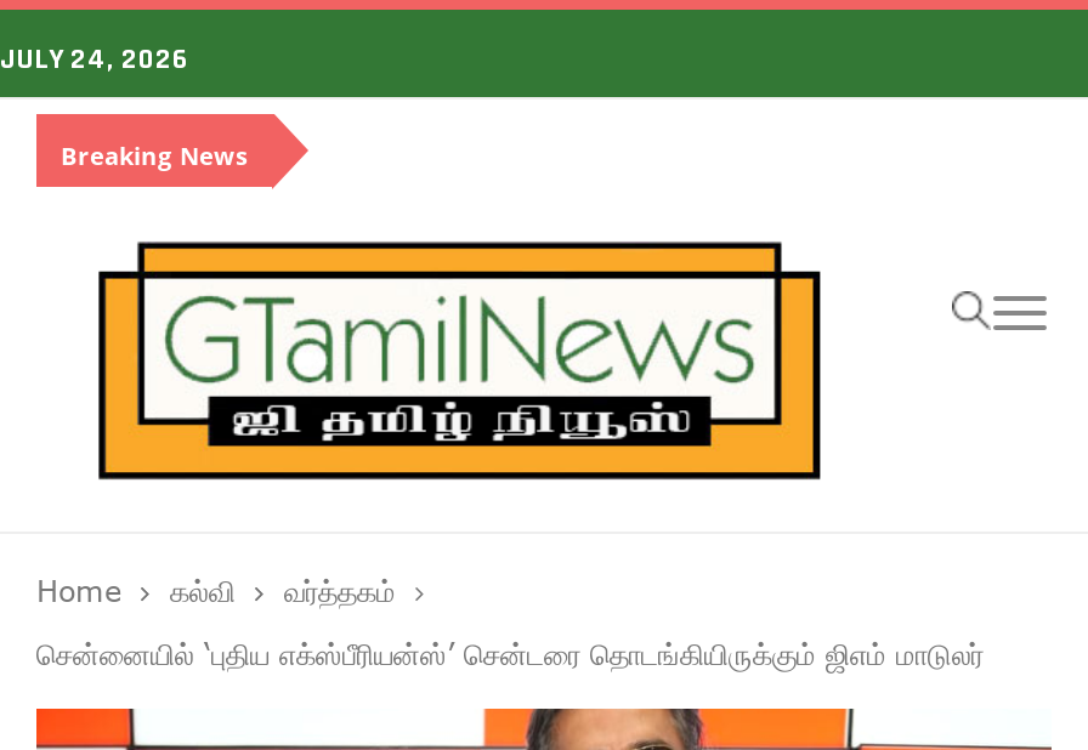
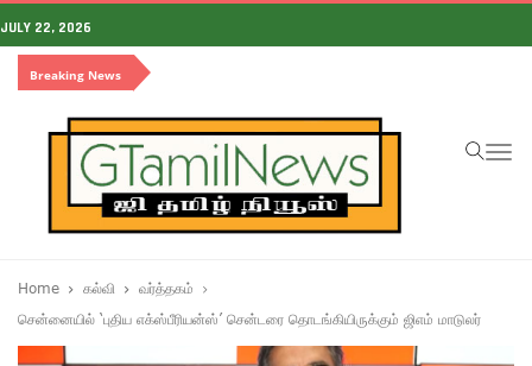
[0,41,189,78] JULY 24, 2026 -> [0,19,91,37] JULY 22, 2026

